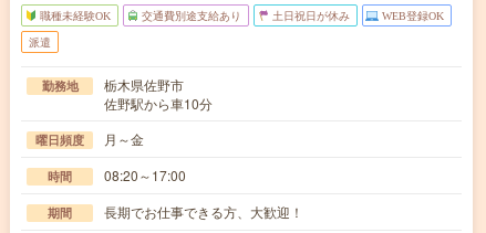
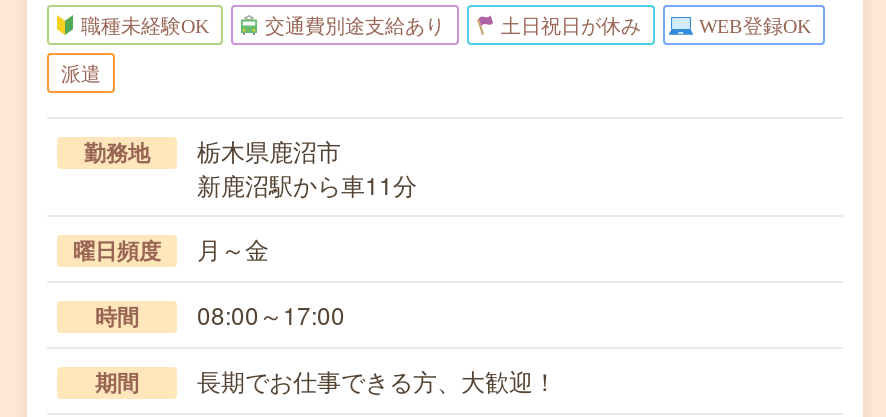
[104,75,213,113] 栃木県佐野市 | 佐野駅から車10分 -> [197,133,417,201] 栃木県鹿沼市 | 新鹿沼駅から車11分
[48,166,186,184] 時間 08:20～17:00 -> [95,297,345,331] 時間 08:00～17:00

